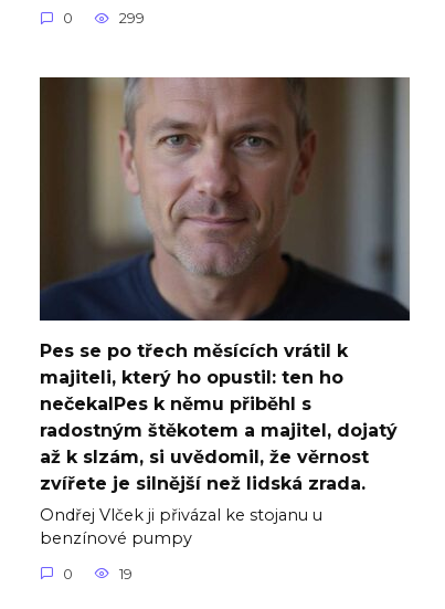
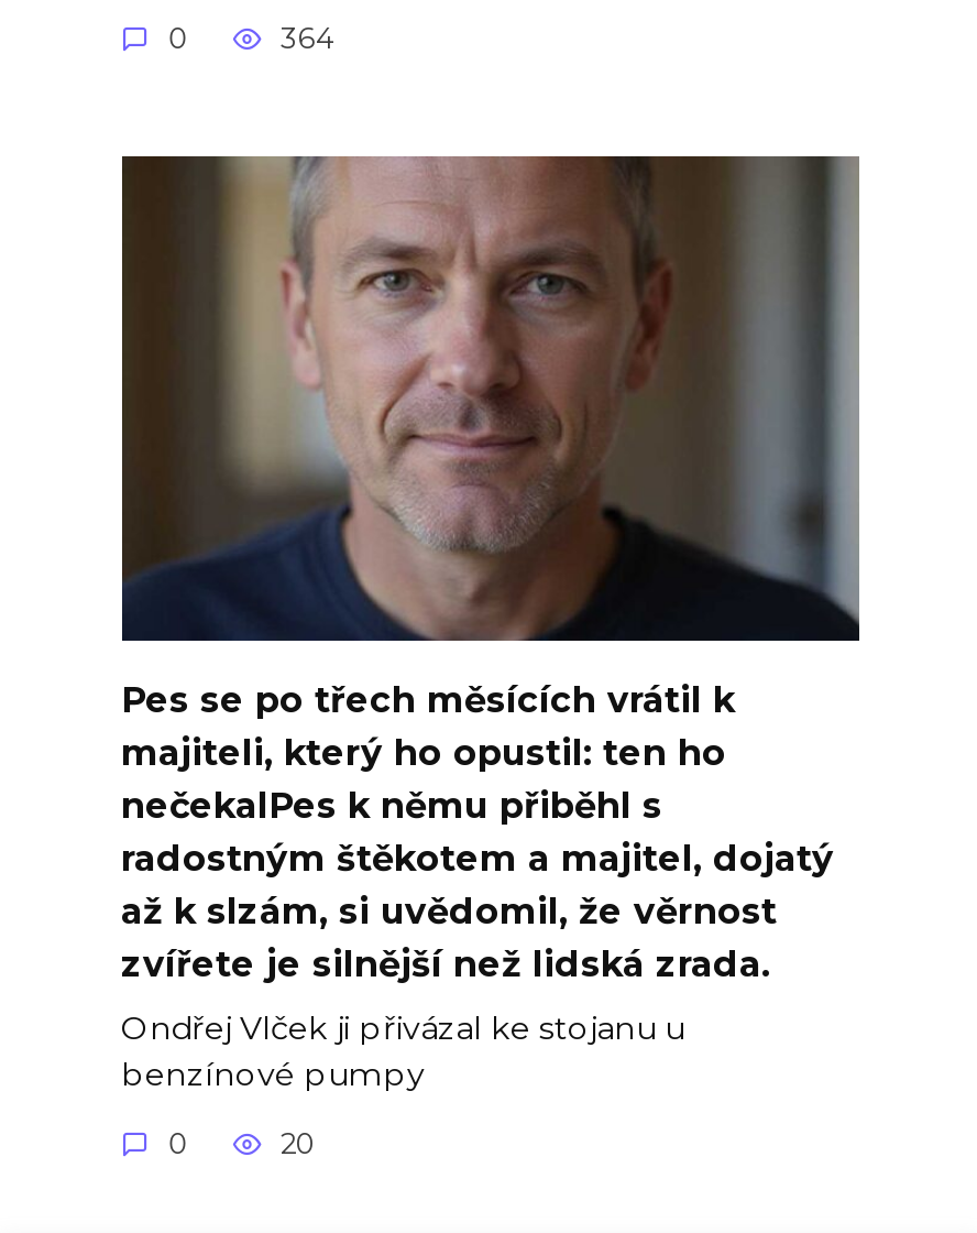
[119,10,145,27] 299 -> [281,22,333,55] 364
[119,566,133,582] 19 -> [281,1128,316,1161] 20

